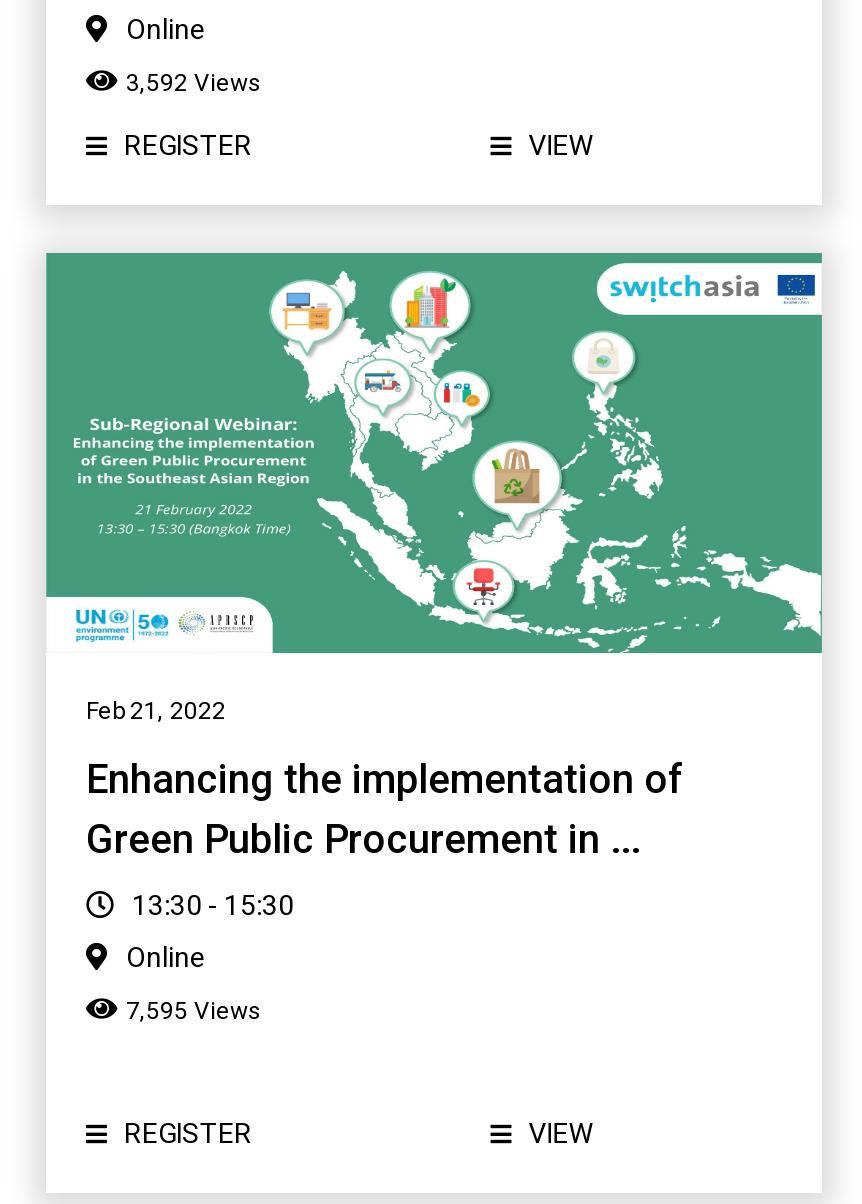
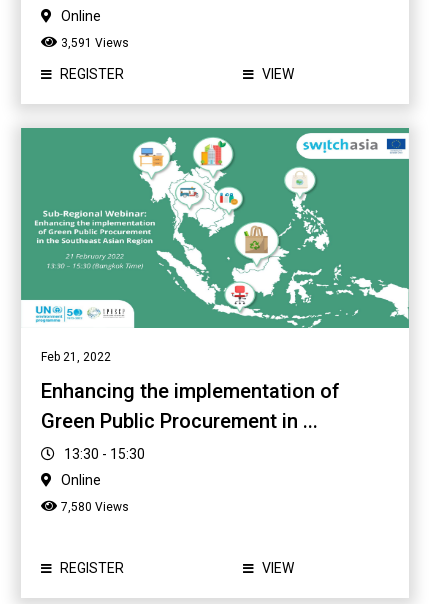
[126,69,262,97] 3,592 Views -> [61,36,129,50] 3,591 Views
[126,997,262,1025] 7,595 Views -> [61,500,129,514] 7,580 Views

